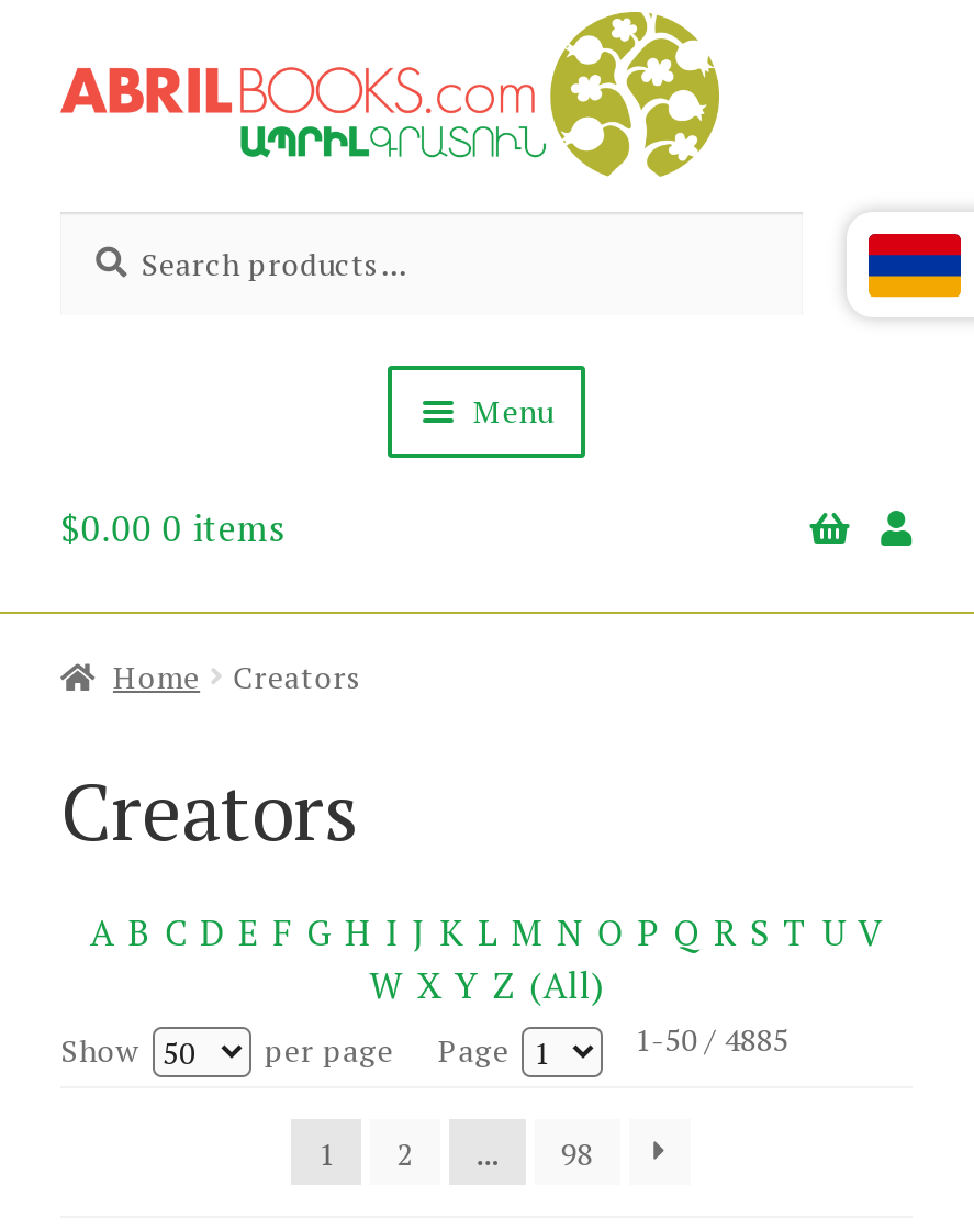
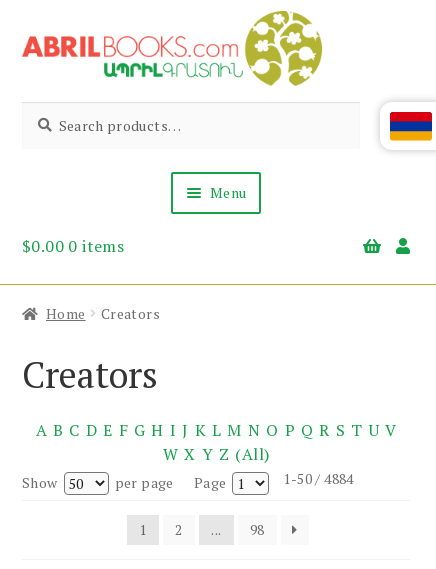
[634,1018,789,1060] 1-50 / 4885 -> [283,469,354,488] 1-50 / 4884

